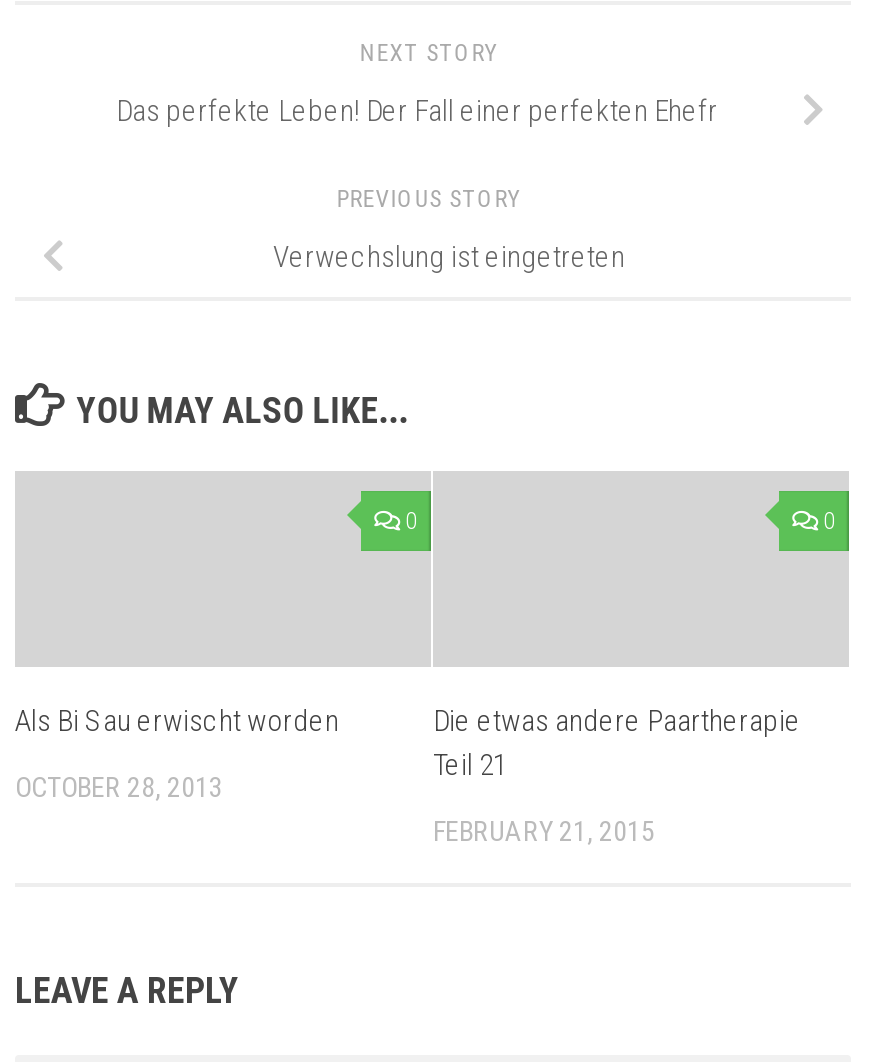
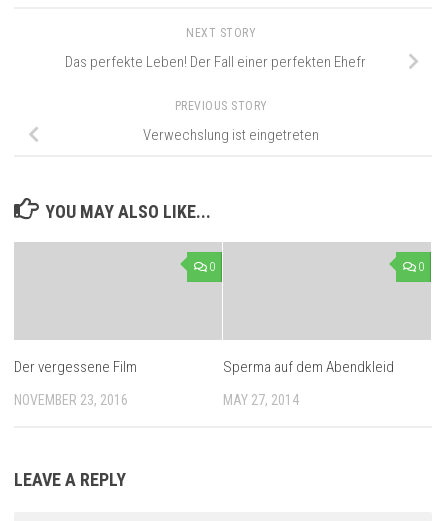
[15,703,339,739] Als Bi Sau erwischt worden -> [14,358,137,376] Der vergessene Film
[433,703,801,783] Die etwas andere Paartherapie | Teil 21 -> [223,358,394,376] Sperma auf dem Abendkleid
[15,771,223,803] OCTOBER 28, 2013 -> [14,392,128,408] NOVEMBER 23, 2016
[433,815,655,847] FEBRUARY 21, 2015 -> [223,392,299,408] MAY 27, 2014

